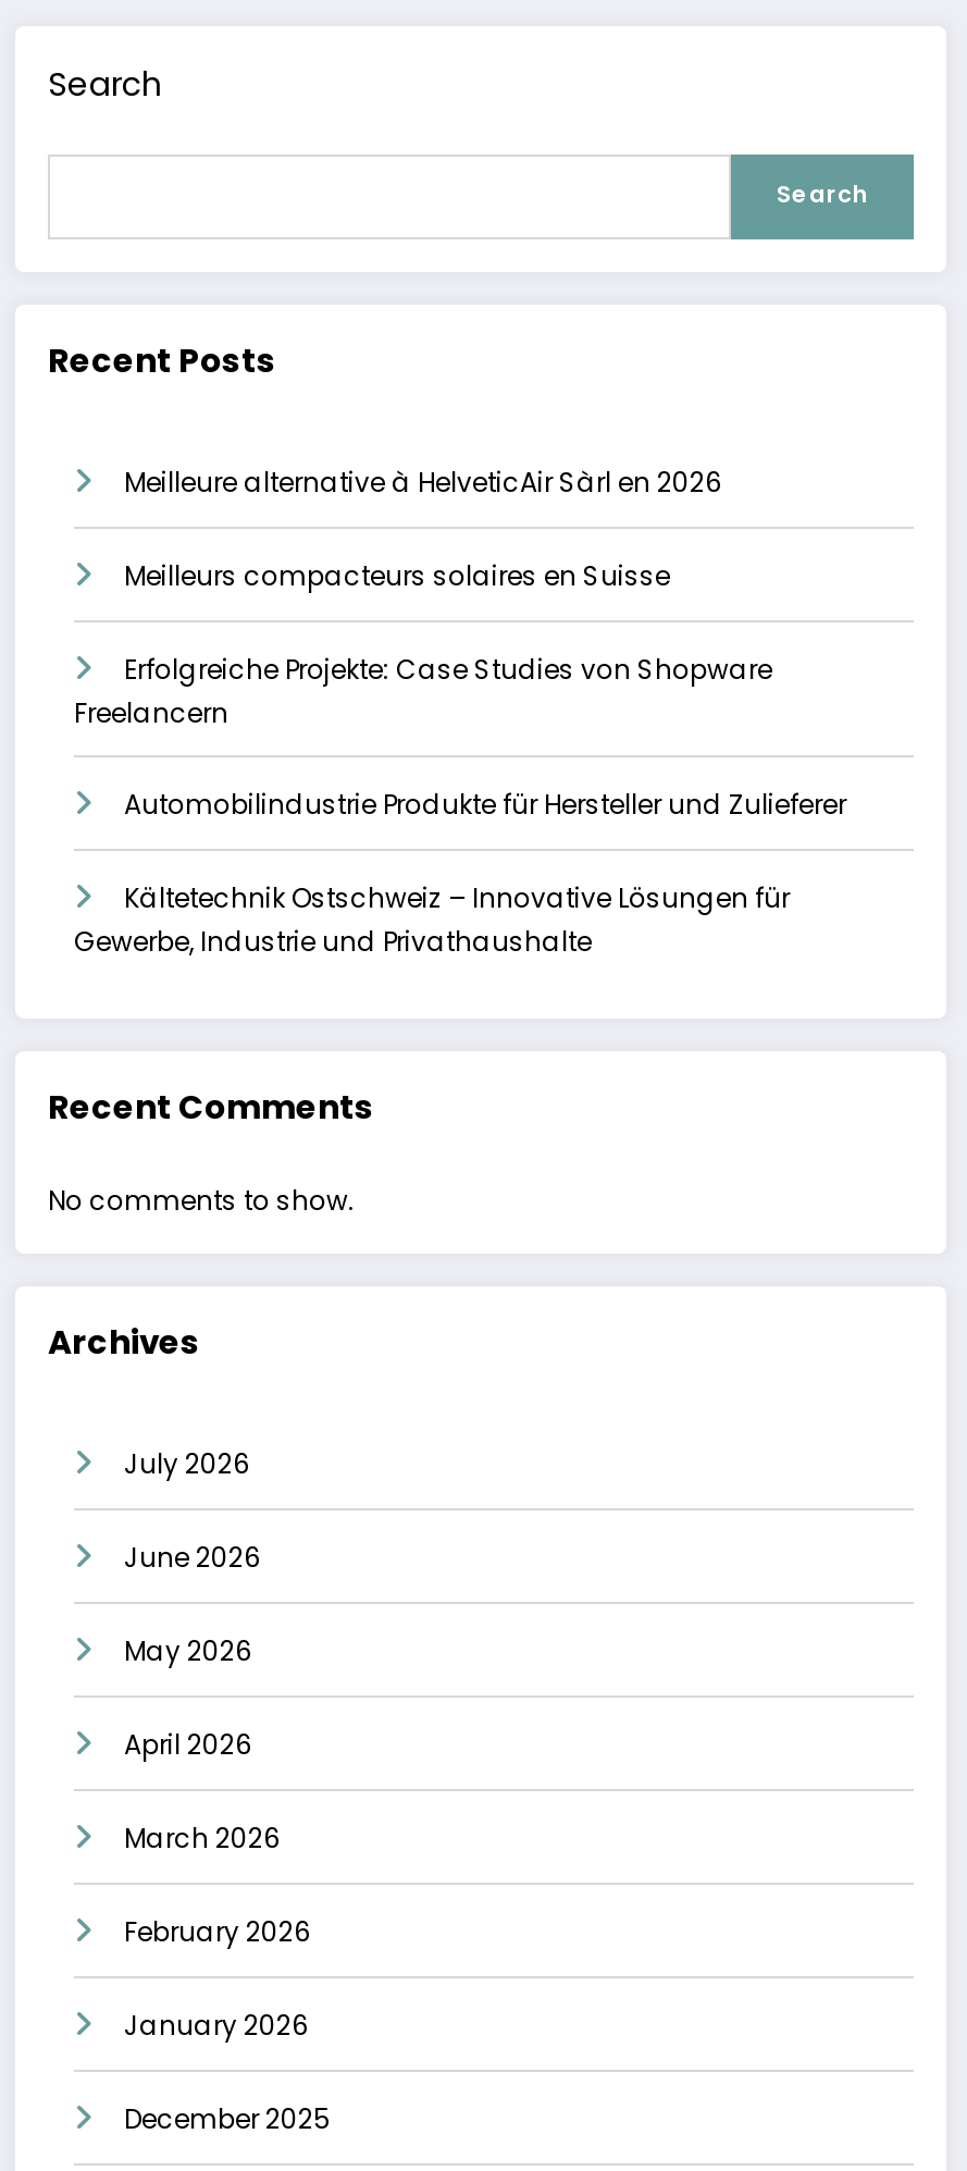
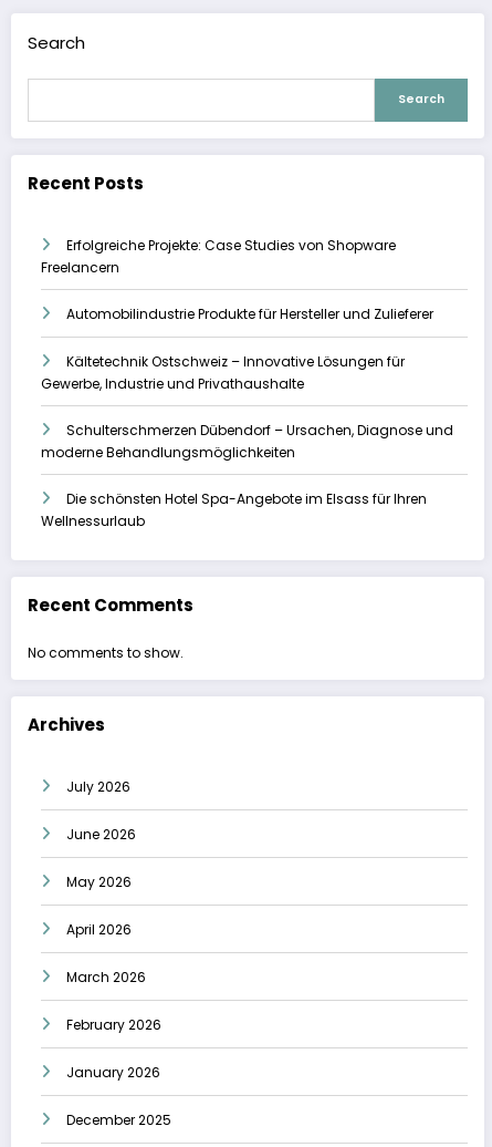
[124,463,722,593] Meilleure alternative à HelveticAir Sàrl en 2026 | Meilleurs compacteurs solaires en Suisse -> none
moved [74,650,846,959] -> [41,235,433,393]: Erfolgreiche Projekte: Case Studies von Shopware | Freelancern | Automobilindustrie Produkte für Hersteller und Zulieferer | Kältetechnik Ostschweiz – Innovative Lösungen für | Gewerbe, Industrie und Privathaushalte
none -> [41,420,453,530] Schulterschmerzen Dübendorf – Ursachen, Diagnose und | moderne Behandlungsmöglichkeiten | Die schönsten Hotel Spa-Angebote im Elsass für Ihren | Wellnessurlaub

